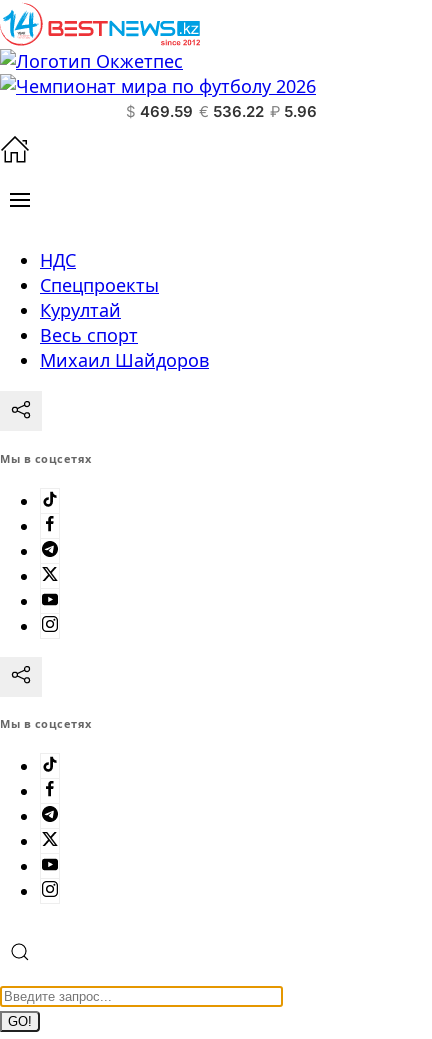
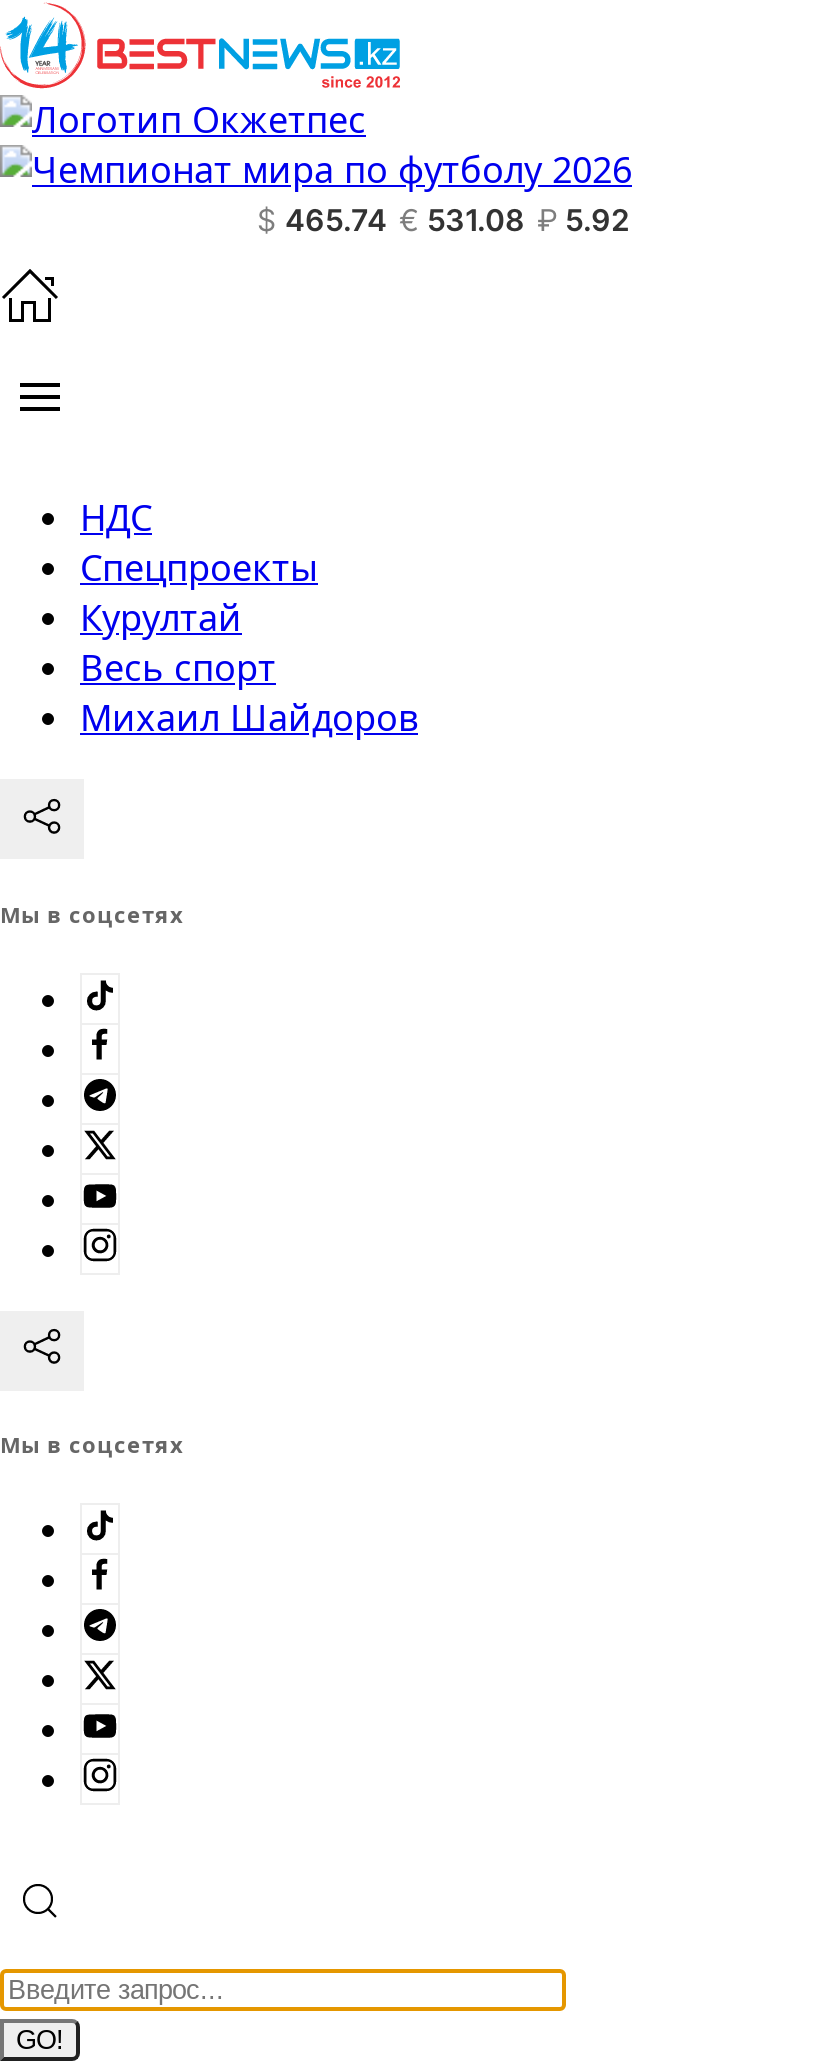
[126,102,317,121] $ 469.59 € 536.22 ₽ 5.96 -> [257,201,629,239] $ 465.74 € 531.08 ₽ 5.92

